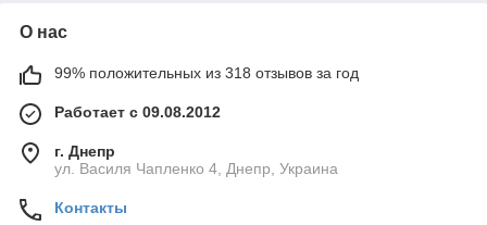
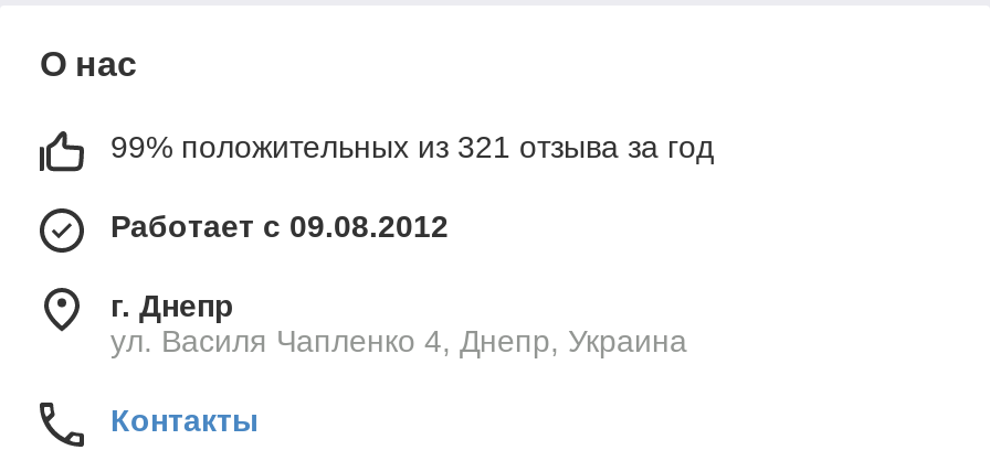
[54,64,359,81] 99% положительных из 318 отзывов за год -> [110,129,714,164] 99% положительных из 321 отзыва за год

